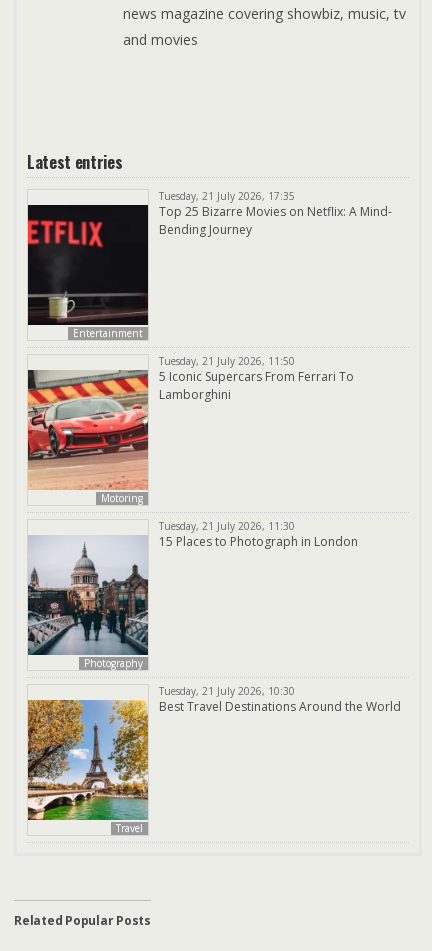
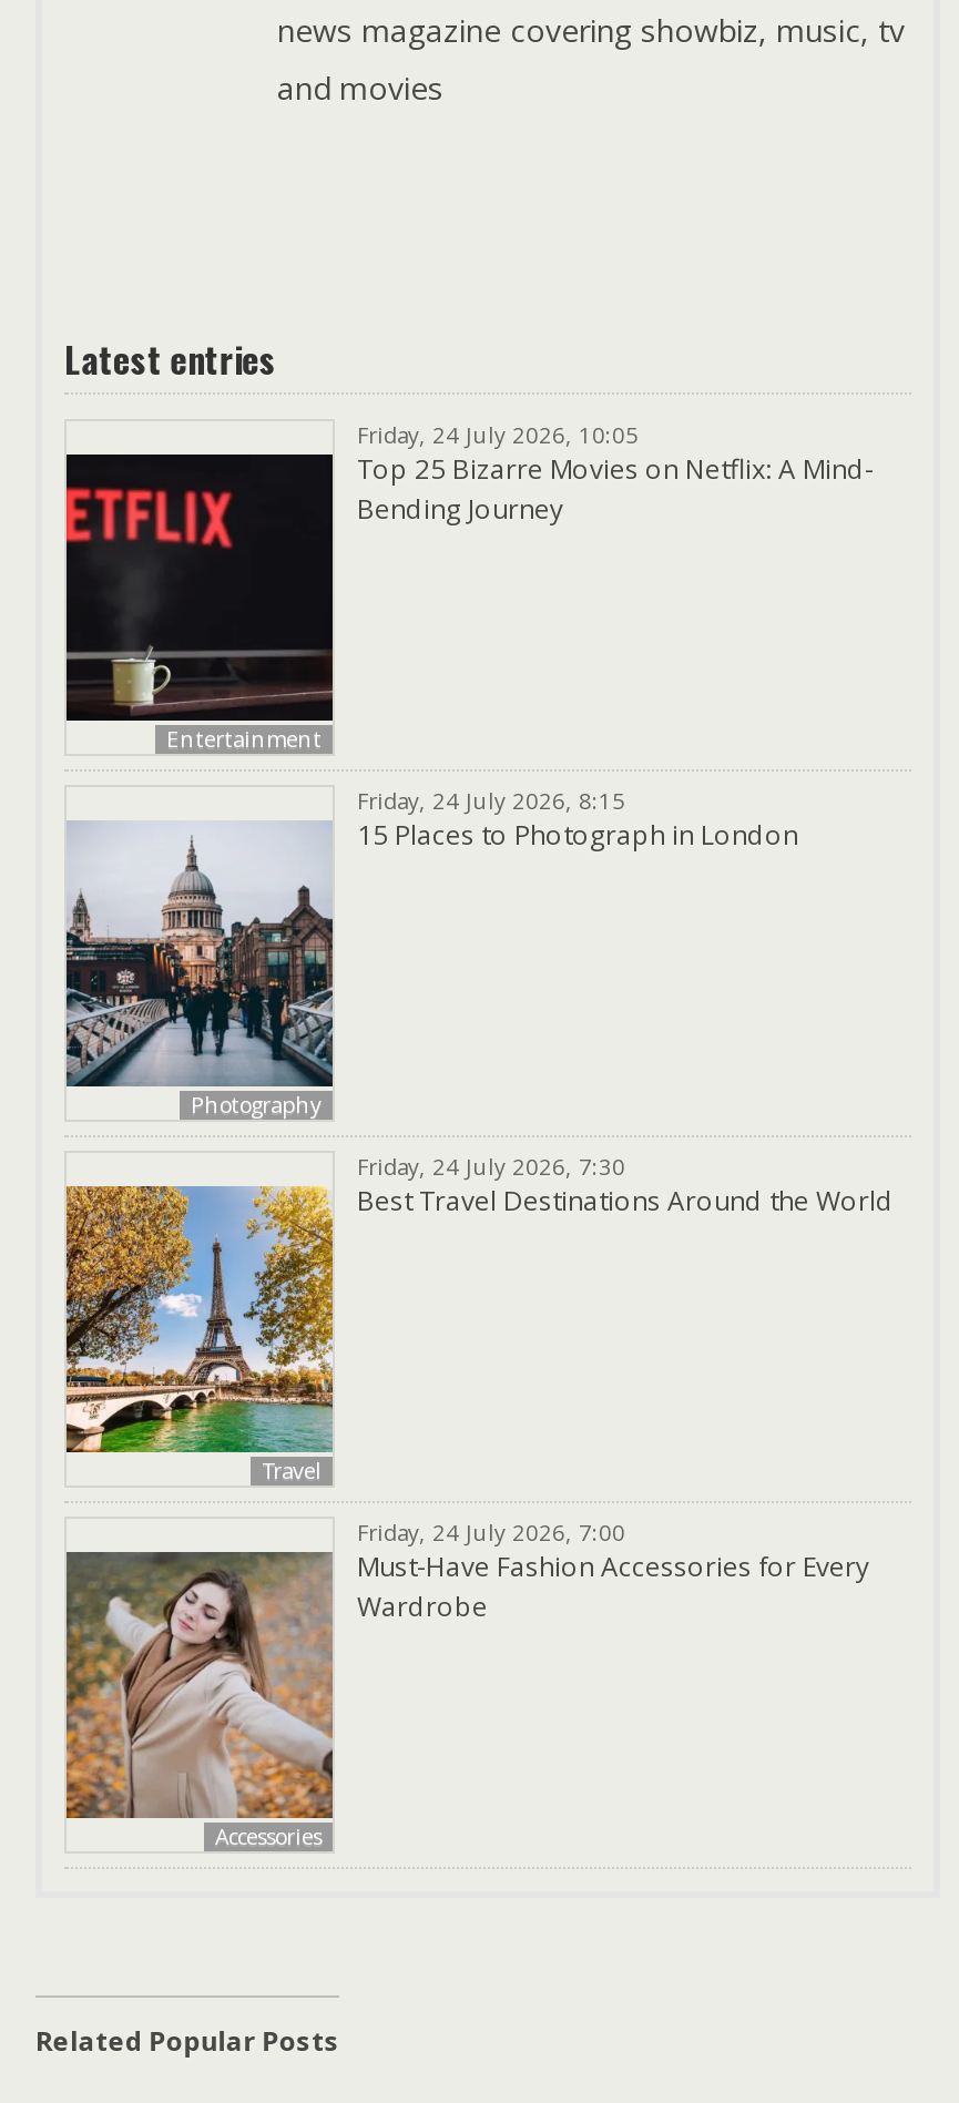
[159,188,295,202] Tuesday, 21 July 2026, 17:35 -> [357,418,639,449] Friday, 24 July 2026, 10:05
[159,353,354,402] Tuesday, 21 July 2026, 11:50 | 5 Iconic Supercars From Ferrari To | Lamborghini -> none
[27,369,149,505] [image] | Motoring -> none
[159,518,295,532] Tuesday, 21 July 2026, 11:30 -> [357,784,625,815] Friday, 24 July 2026, 8:15
moved [26,532,358,669] -> [62,815,798,1119]: [image] | Photography | 15 Places to Photograph in London
[159,683,295,697] Tuesday, 21 July 2026, 10:30 -> [357,1150,625,1181] Friday, 24 July 2026, 7:30
moved [26,697,401,834] -> [62,1181,894,1484]: [image] | Travel | Best Travel Destinations Around the World
none -> [64,1550,335,1850] [image] | Accessories
none -> [357,1515,869,1624] Friday, 24 July 2026, 7:00 | Must-Have Fashion Accessories for Every | Wardrobe

